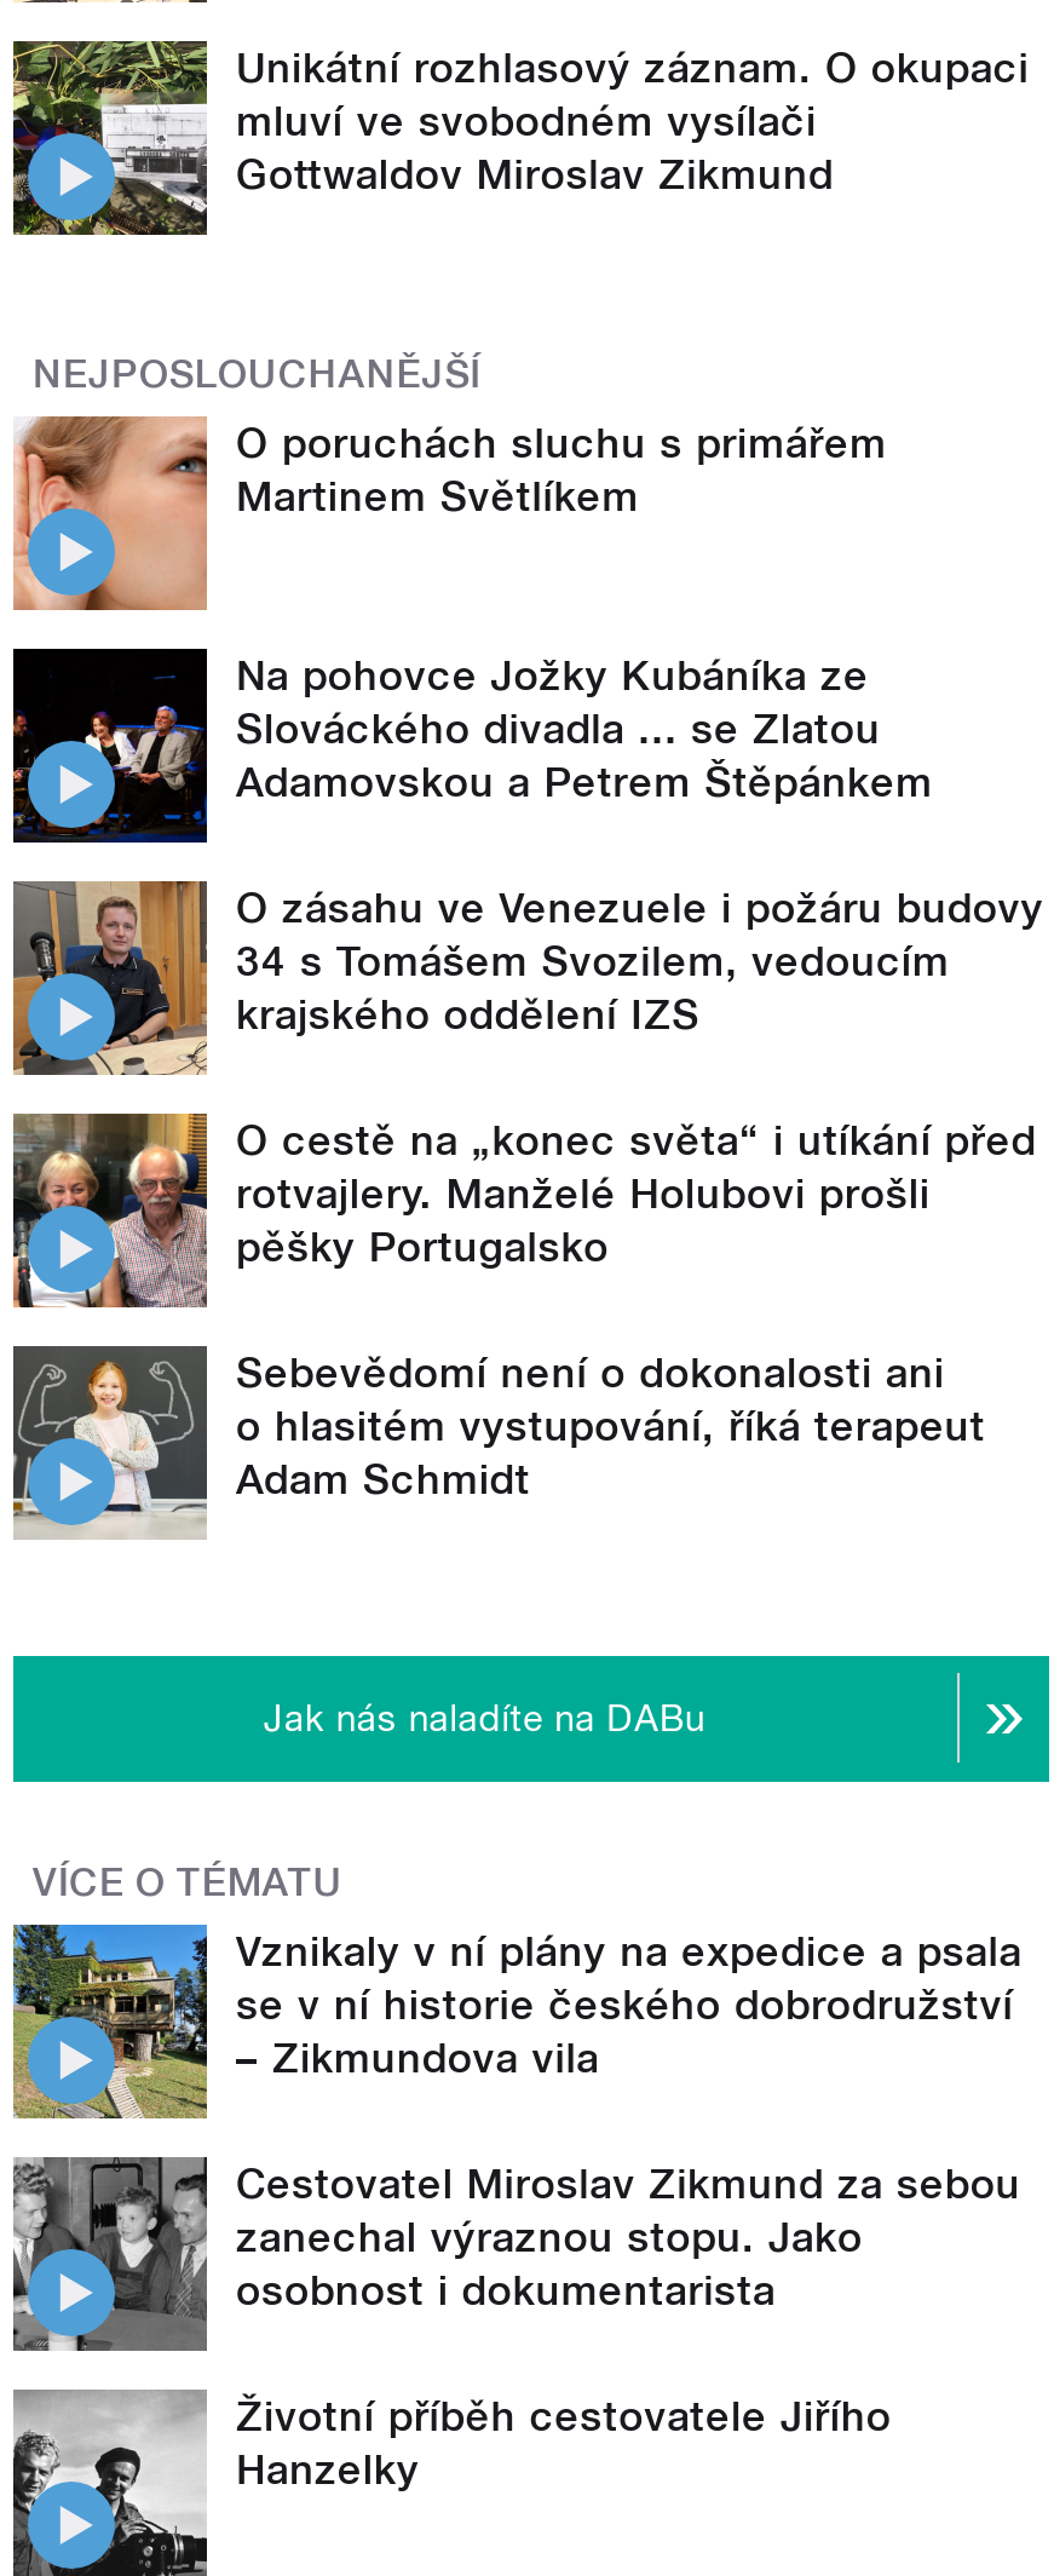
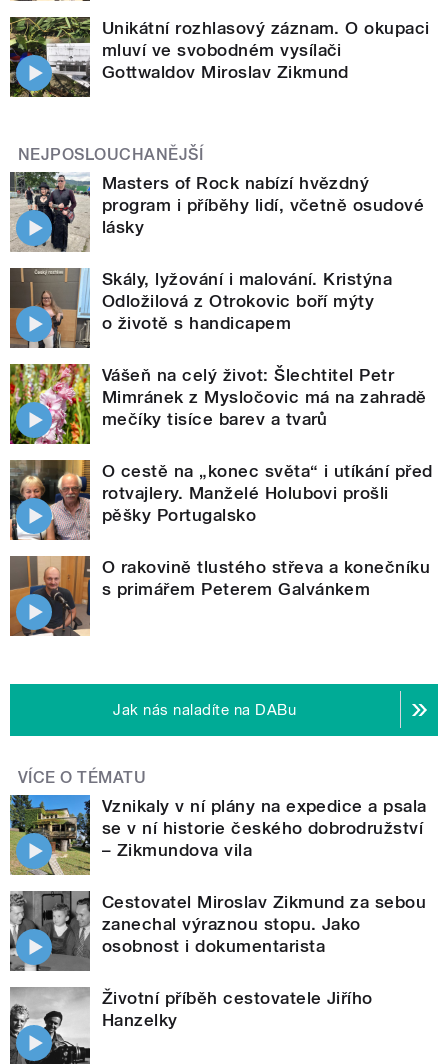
[13,414,887,610] [image] | O poruchách sluchu s primářem | Martinem Světlíkem -> [9,171,424,253] [image] | Masters of Rock nabízí hvězdný | program i příběhy lidí, včetně osudové | lásky
[11,646,933,845] [image] | Na pohovce Jožky Kubáníka ze | Slováckého divadla ... se Zlatou | Adamovskou a Petrem Štěpánkem -> [9,267,392,349] [image] | Skály, lyžování i malování. Kristýna | Odložilová z Otrokovic boří mýty | o životě s handicapem
[13,881,1044,1075] [image] | O zásahu ve Venezuele i požáru budovy | 34 s Tomášem Svozilem, vedoucím | krajského oddělení IZS -> [10,363,427,444] [image] | Vášeň na celý život: Šlechtitel Petr | Mimránek z Mysločovic má na zahradě | mečíky tisíce barev a tvarů
[11,1344,986,1537] [image] | Sebevědomí není o dokonalosti ani | o hlasitém vystupování, říká terapeut | Adam Schmidt -> [9,555,430,636] [image] | O rakovině tlustého střeva a konečníku | s primářem Peterem Galvánkem

